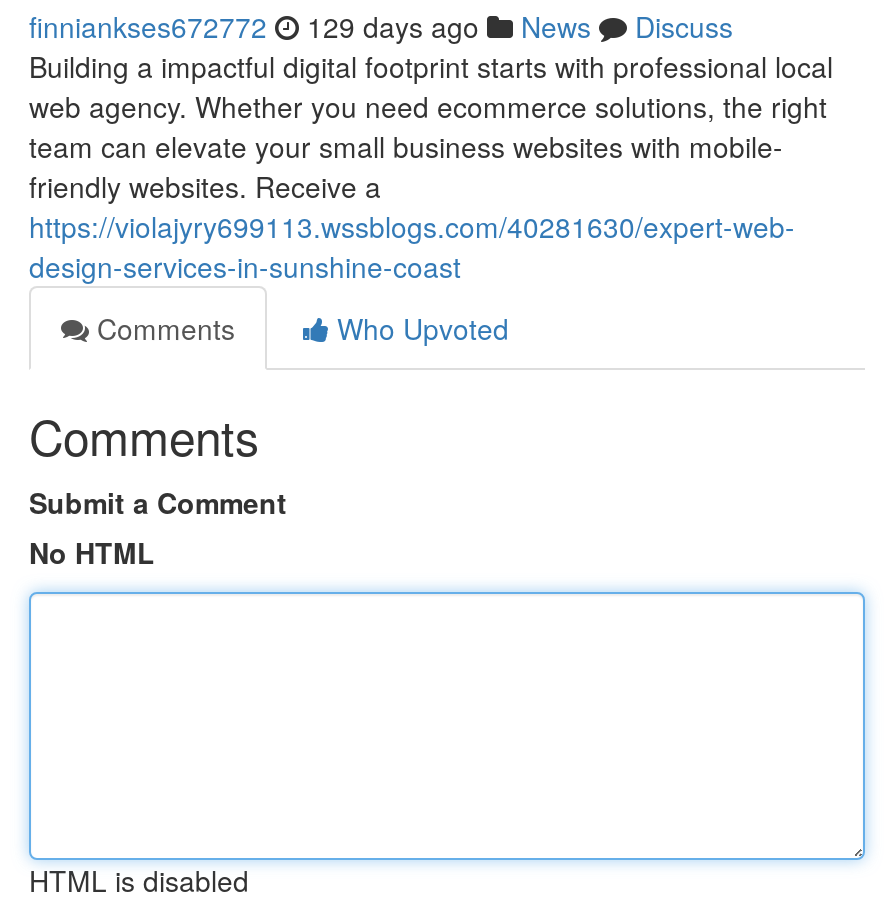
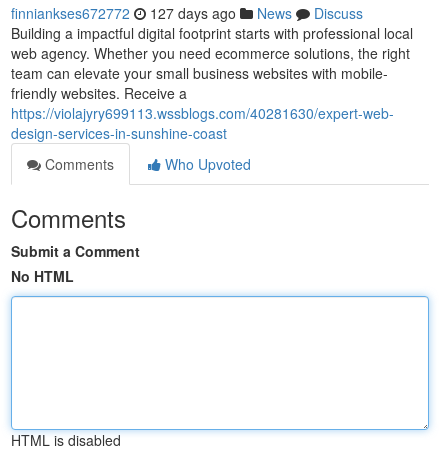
[29,6,733,46] finniankses672772 129 days ago News Discuss -> [11,3,363,23] finniankses672772 127 days ago News Discuss

